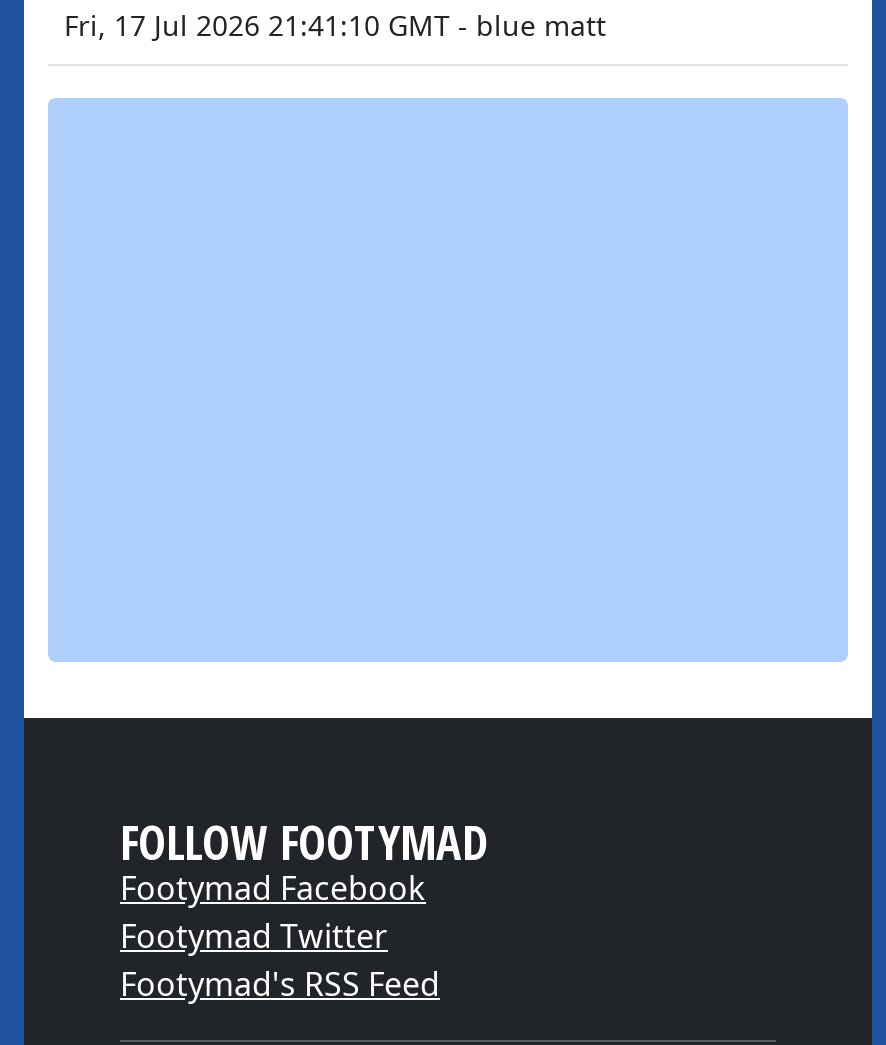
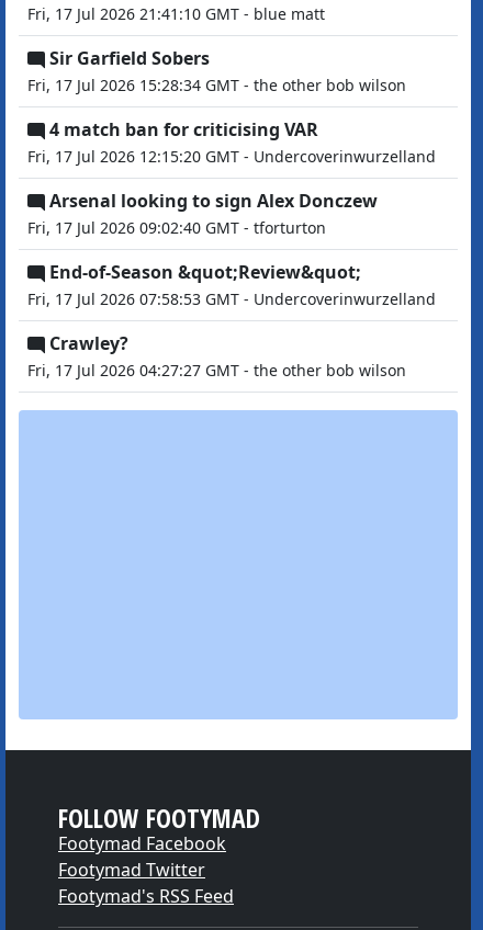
none -> [27,46,436,381] Sir Garfield Sobers | Fri, 17 Jul 2026 15:28:34 GMT - the other bob wilson | 4 match ban for criticising VAR | Fri, 17 Jul 2026 12:15:20 GMT - Undercoverinwurzelland | Arsenal looking to sign Alex Donczew | Fri, 17 Jul 2026 09:02:40 GMT - tforturton | End‑of‑Season &quot;Review&quot; | Fri, 17 Jul 2026 07:58:53 GMT - Undercoverinwurzelland | Crawley? | Fri, 17 Jul 2026 04:27:27 GMT - the other bob wilson

